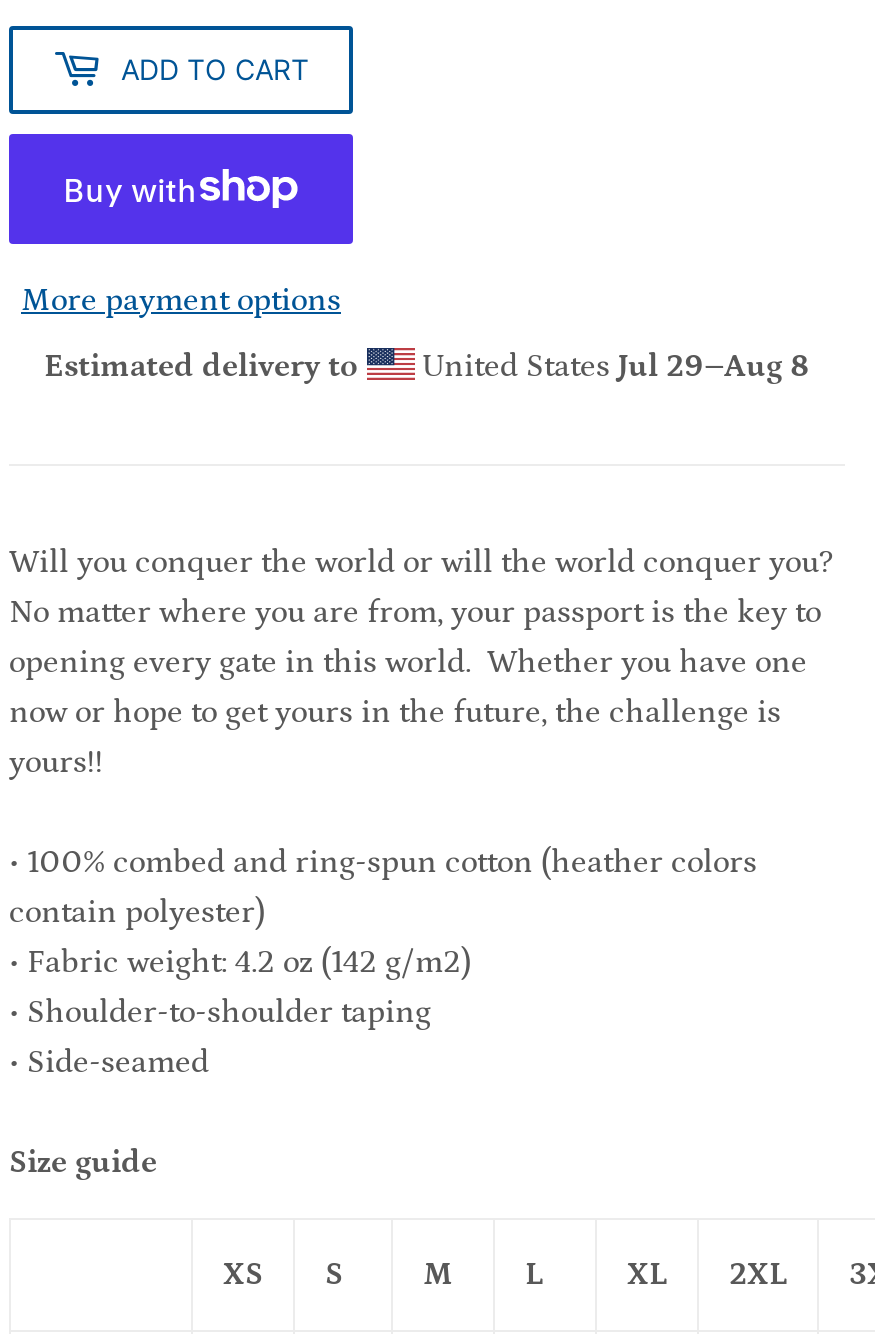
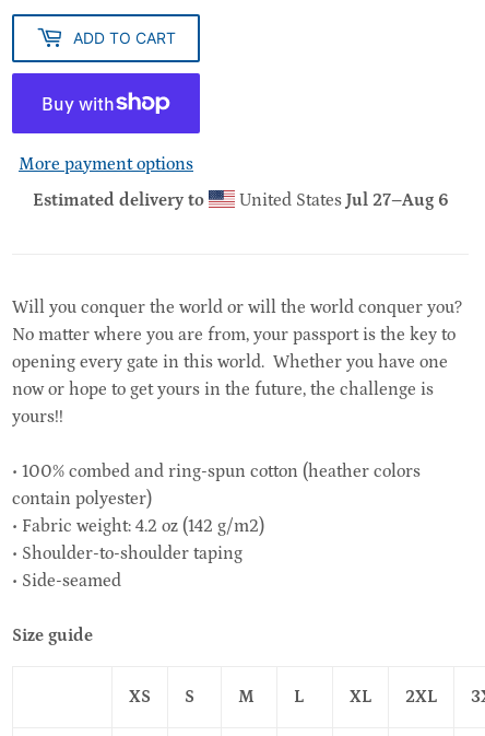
[414,347,810,383] United States Jul 29–Aug 8 -> [234,190,448,209] United States Jul 27–Aug 6

